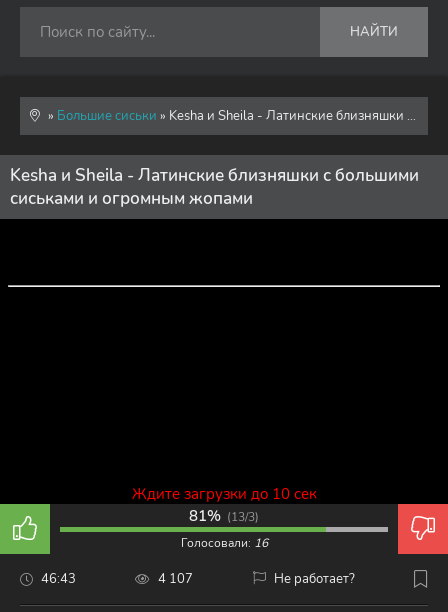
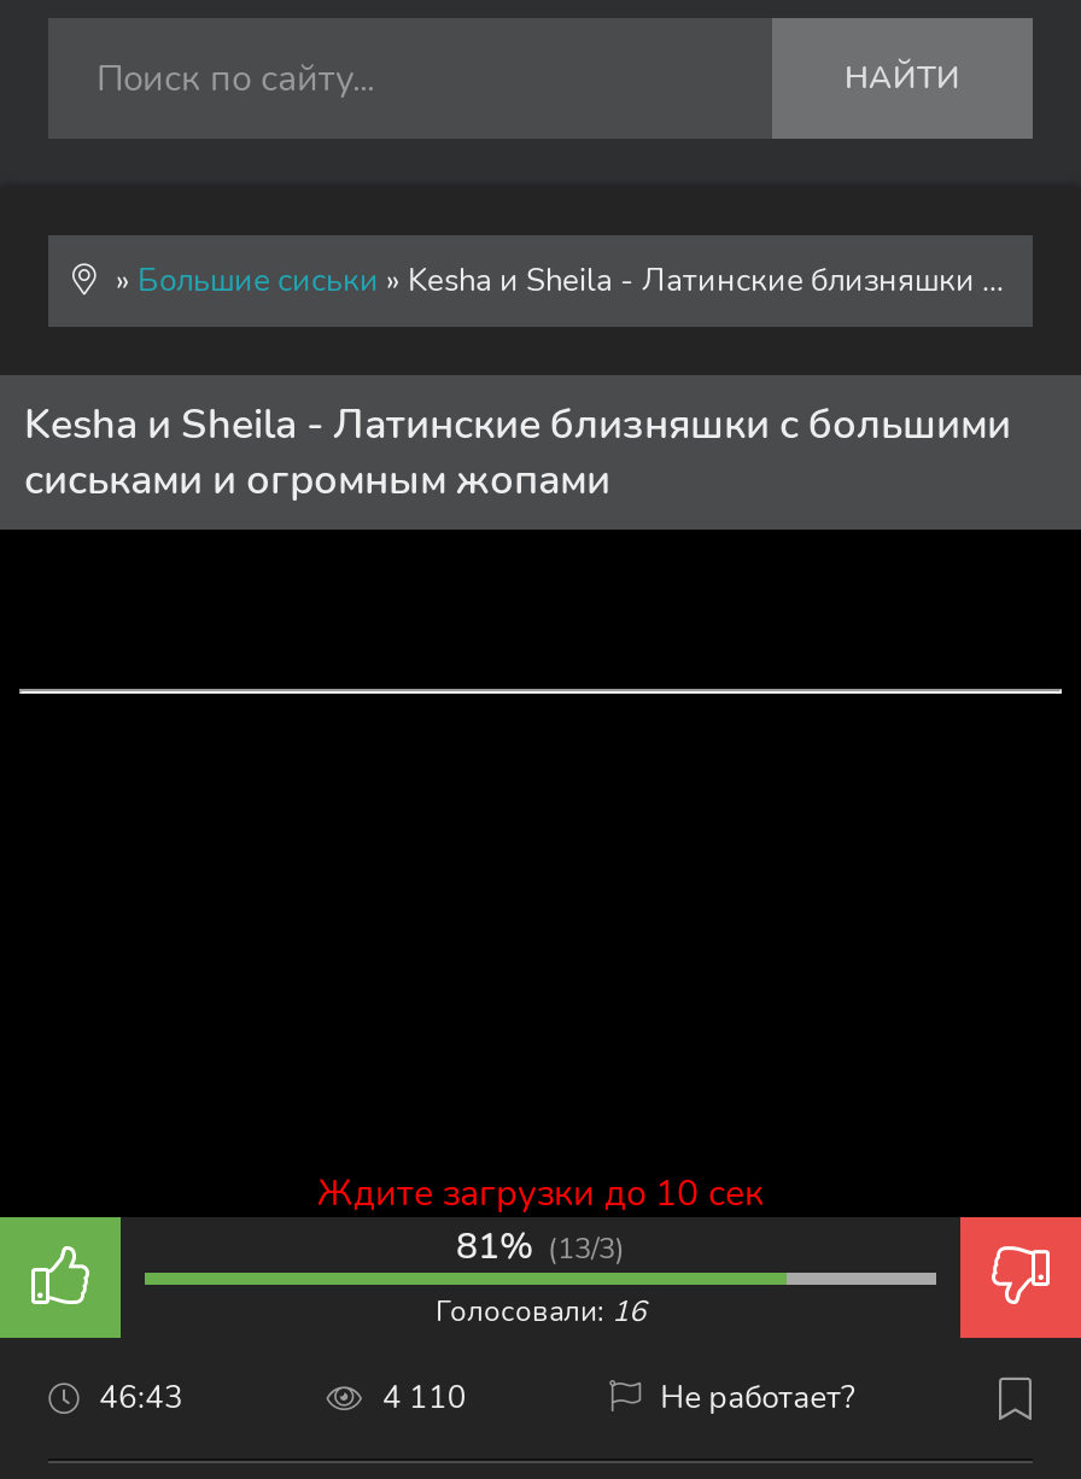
[158,570,193,588] 4 107 -> [382,1376,466,1420] 4 110

